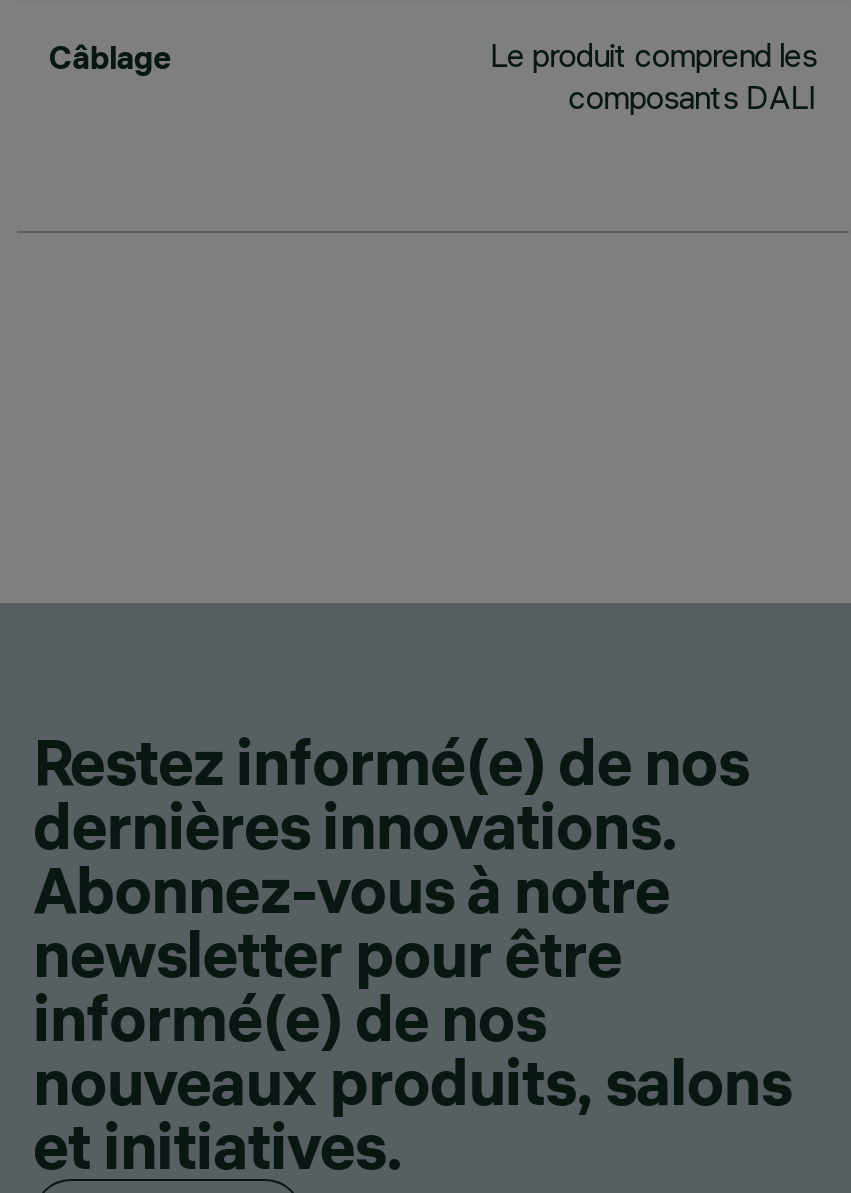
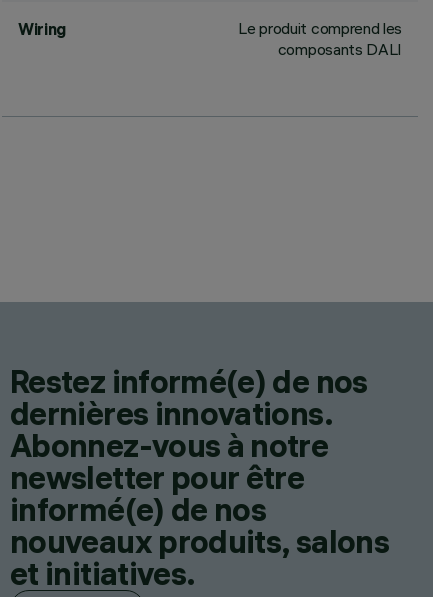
[49,37,173,77] Câblage -> [18,19,66,39] Wiring

